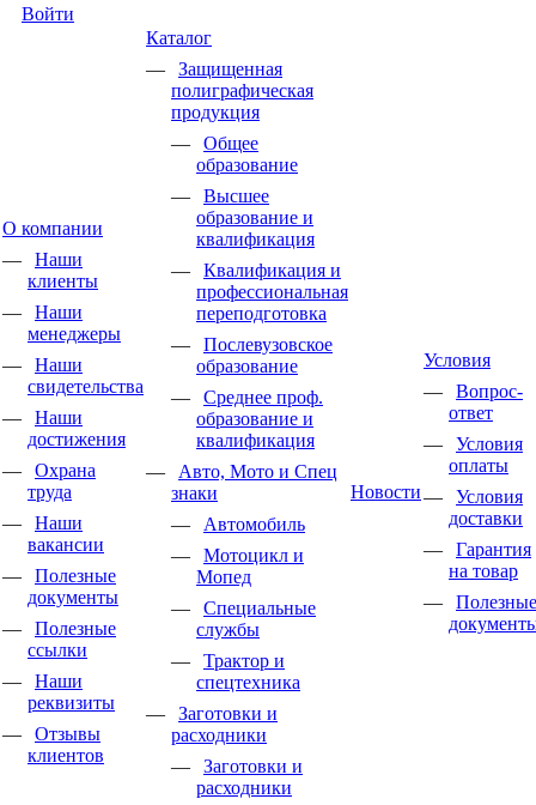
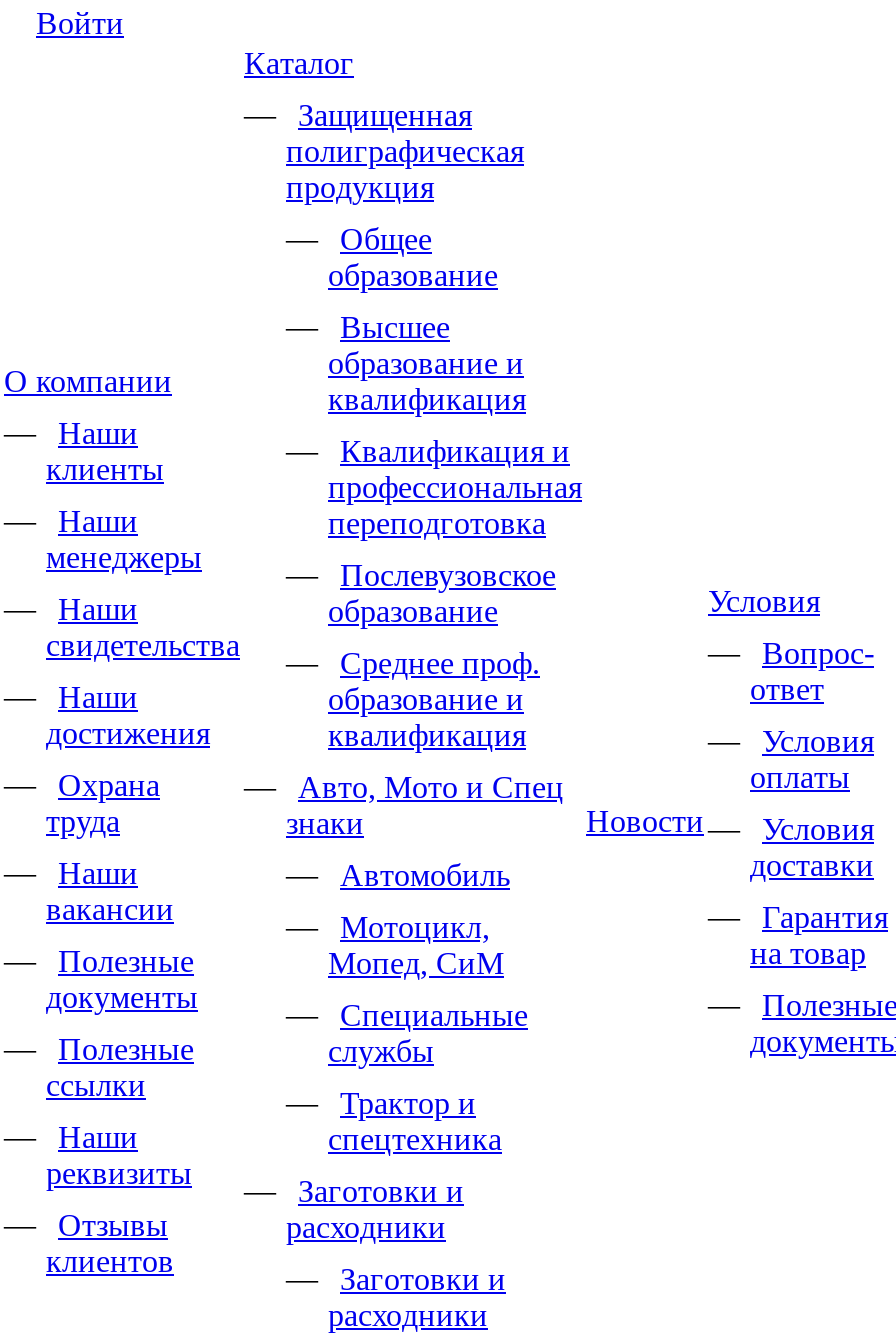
[196,545,304,587] Мотоцикл и | Мопед -> [328,910,504,980] Мотоцикл, | Мопед, СиМ

